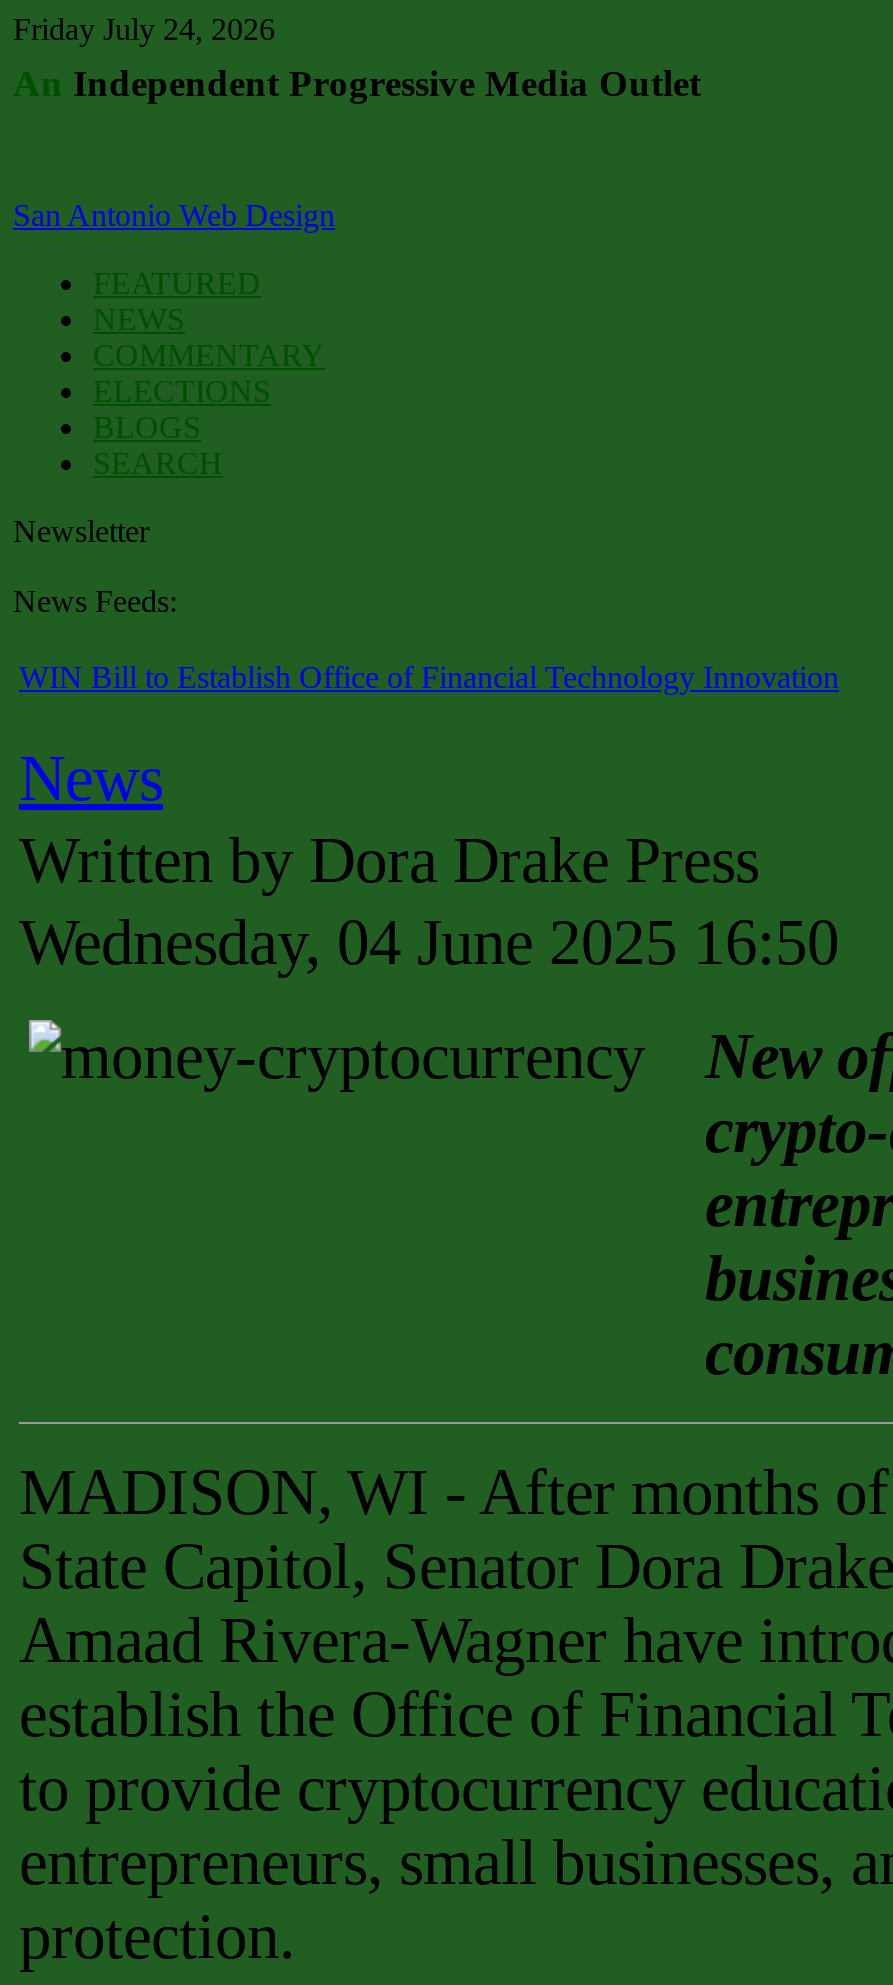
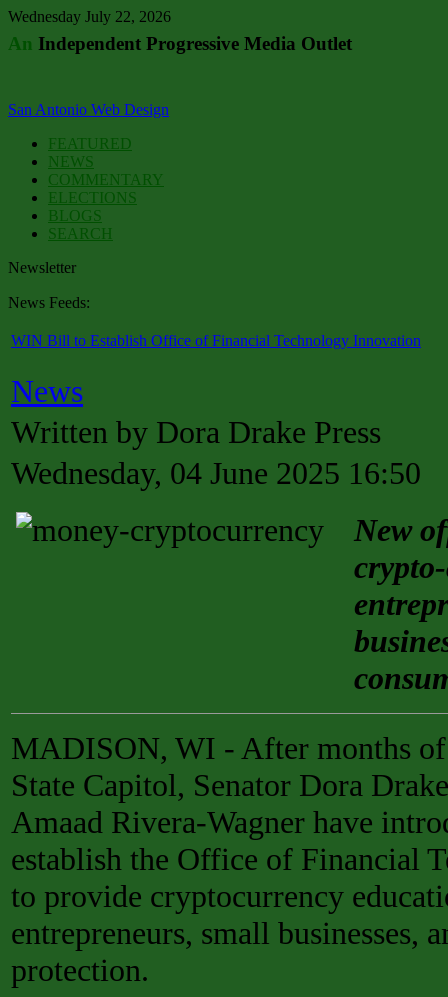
[13,12,275,46] Friday July 24, 2026 -> [8,8,171,25] Wednesday July 22, 2026

